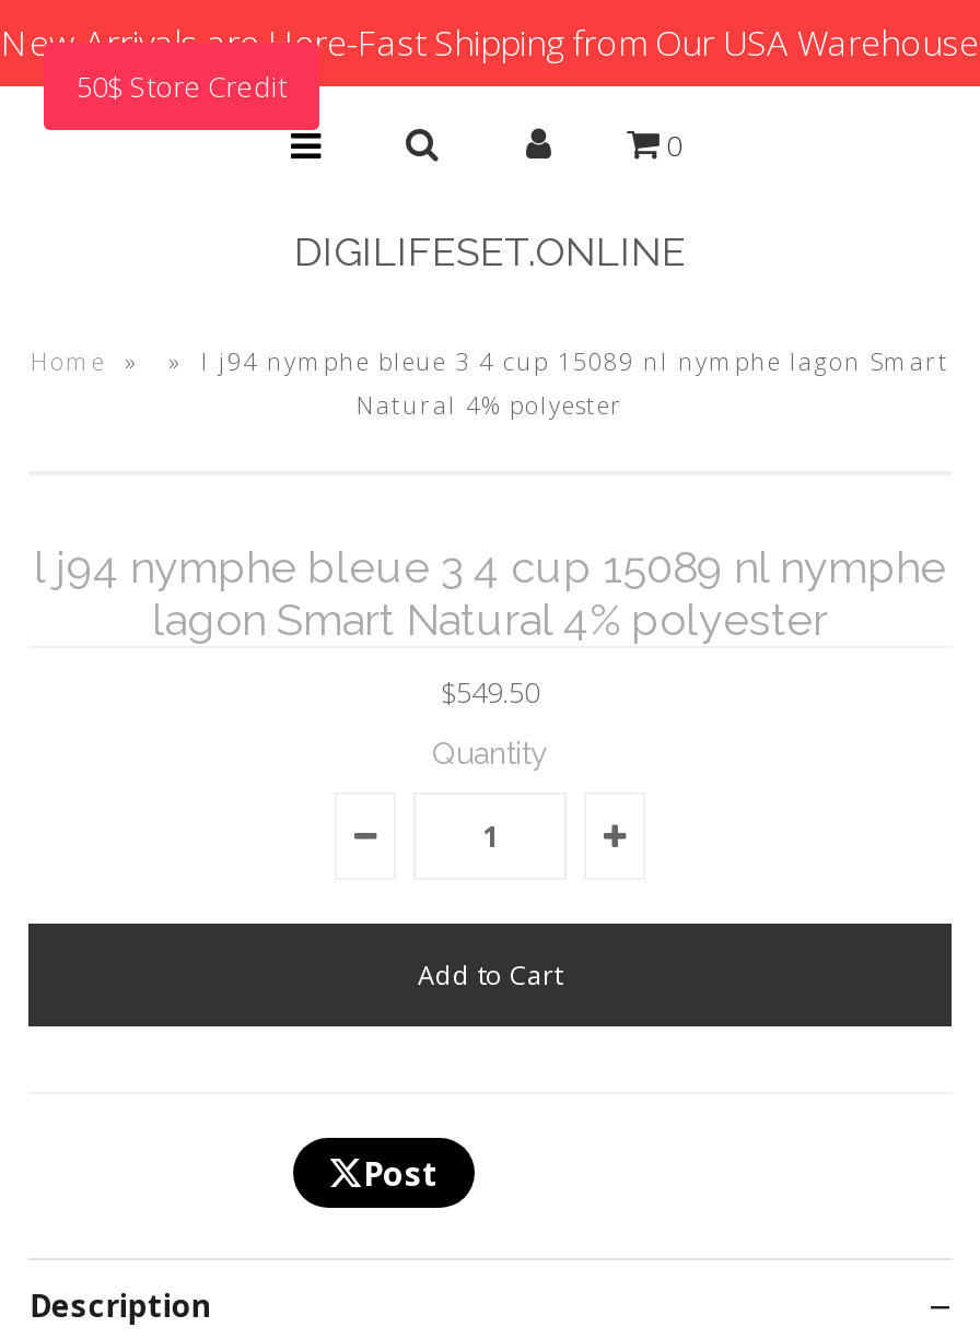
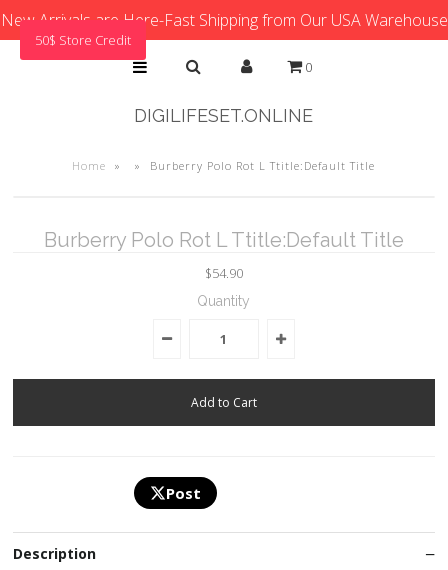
[168,344,949,421] » l j94 nymphe bleue 3 4 cup 15089 nl nymphe lagon Smart | Natural 4% polyester -> [135,158,375,173] » Burberry Polo Rot L Ttitle:Default Title
[34,541,946,646] l j94 nymphe bleue 3 4 cup 15089 nl nymphe | lagon Smart Natural 4% polyester -> [44,228,404,252] Burberry Polo Rot L Ttitle:Default Title
[441,672,539,712] $549.50 -> [205,264,243,282] $54.90

